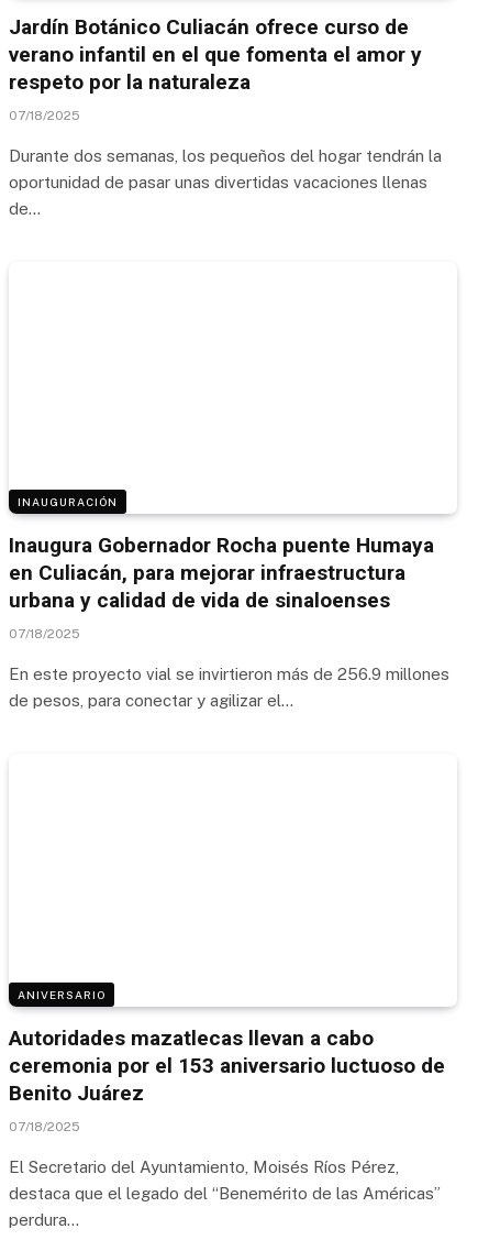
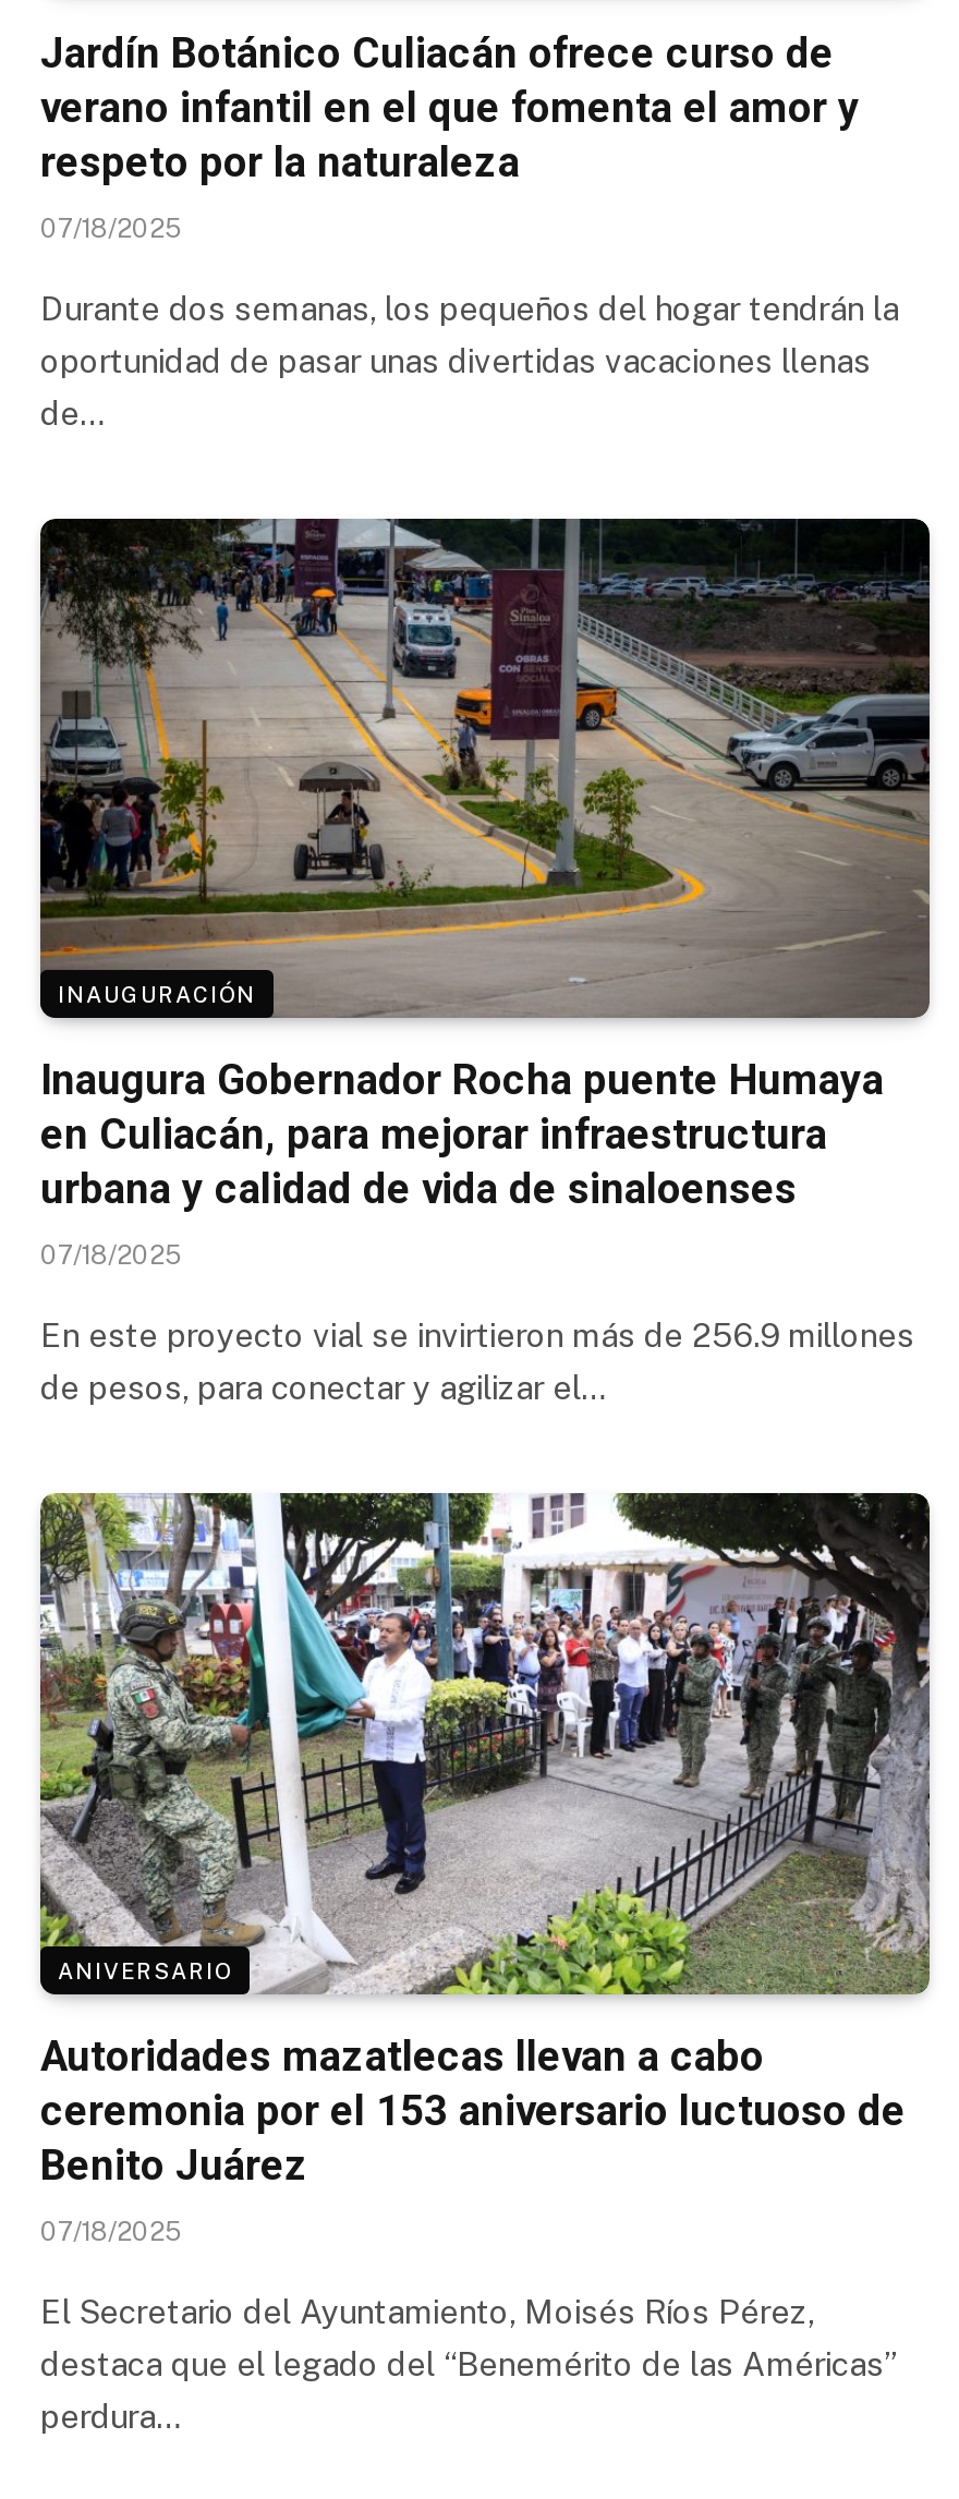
none -> [38,517,932,1020] [image]
none -> [38,1491,932,1997] [image]

